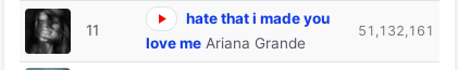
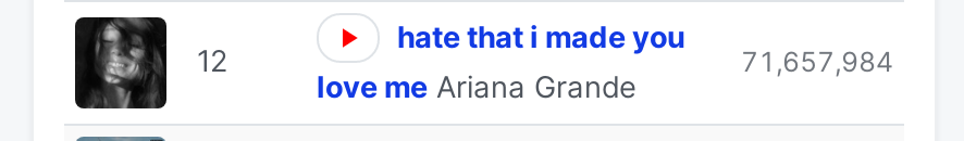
[86,22,99,39] 11 -> [197,44,227,78] 12
[358,23,434,39] 51,132,161 -> [741,46,893,78] 71,657,984

